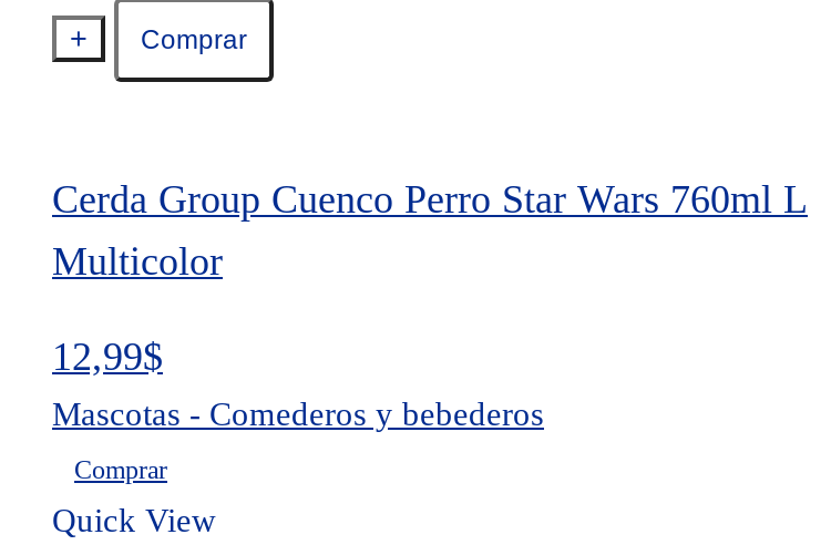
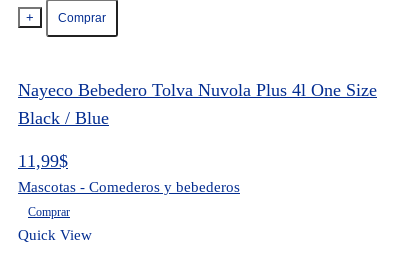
[52,176,808,283] Cerda Group Cuenco Perro Star Wars 760ml L | Multicolor -> [18,80,377,128] Nayeco Bebedero Tolva Nuvola Plus 4l One Size | Black / Blue
[52,333,163,378] 12,99$ -> [18,150,68,170] 11,99$

